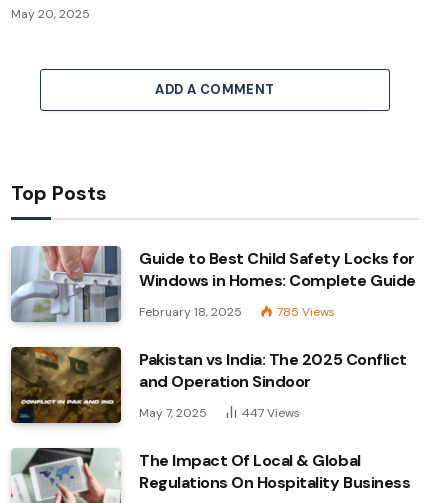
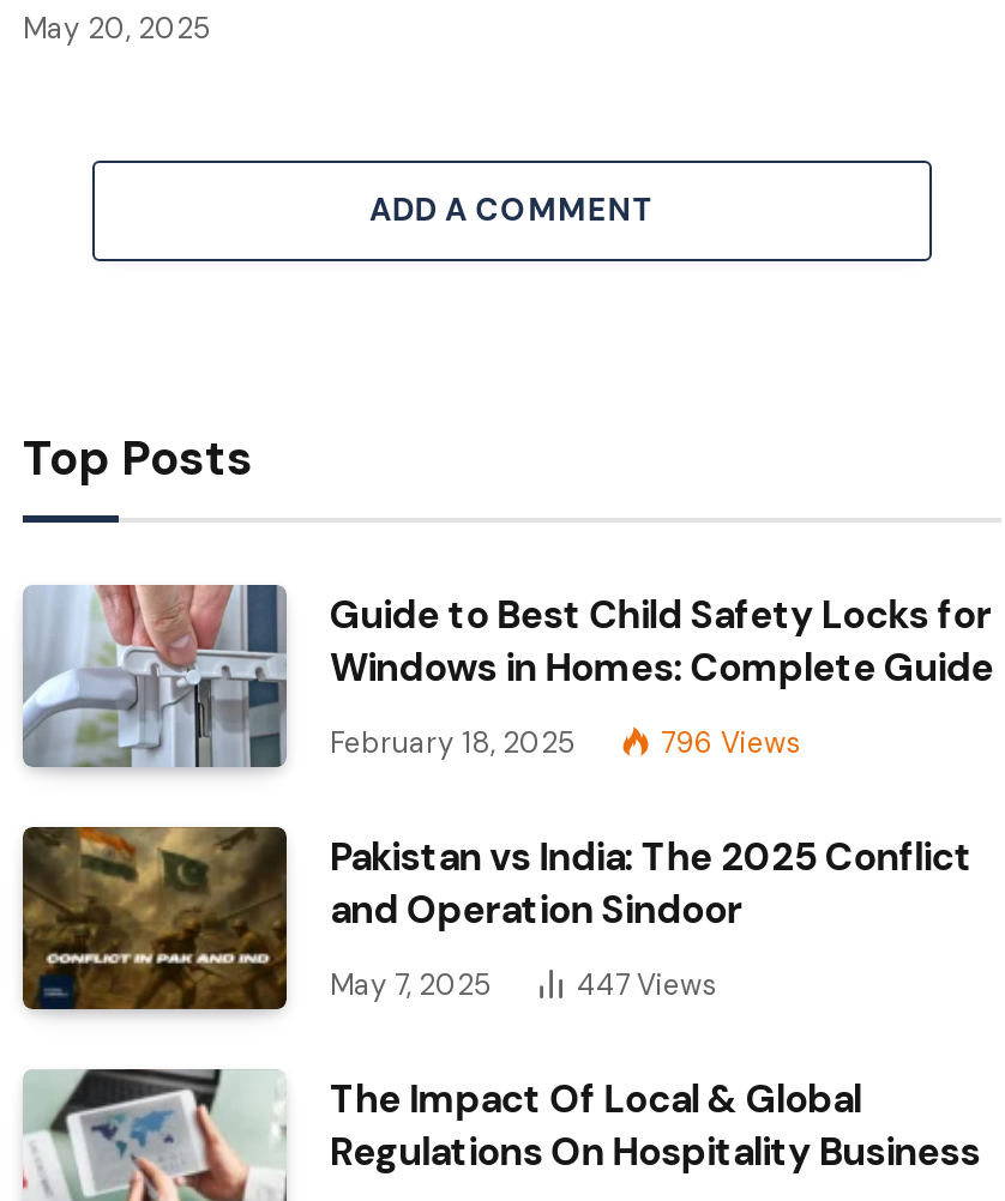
[277,304,335,320] 785 Views -> [661,725,800,763] 796 Views

